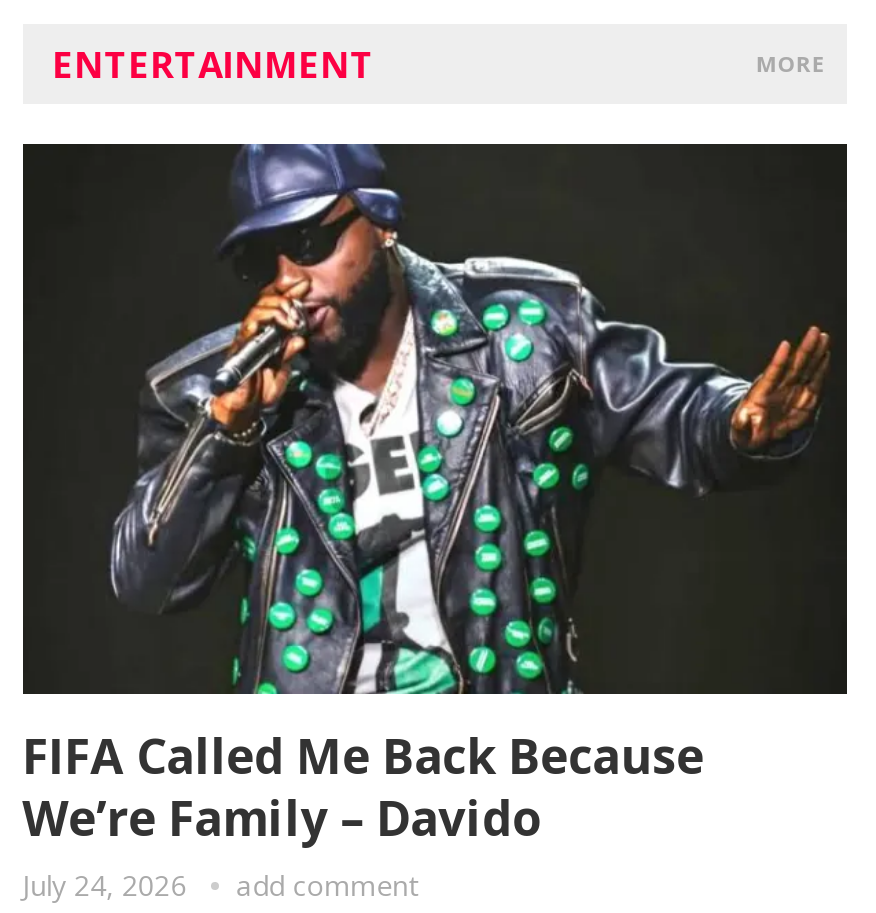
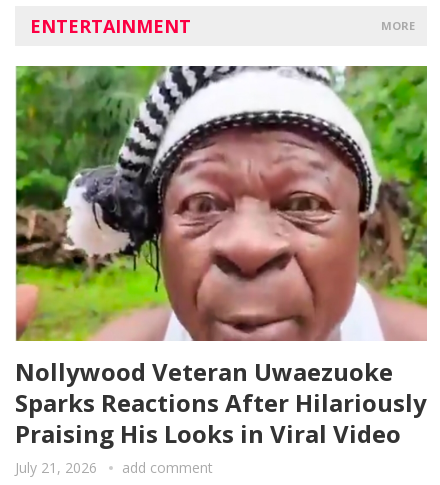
[21,142,849,904] [image] | FIFA Called Me Back Because | We’re Family – Davido | July 24, 2026 -> [15,65,428,477] [image] | Nollywood Veteran Uwaezuoke | Sparks Reactions After Hilariously | Praising His Looks in Viral Video | July 21, 2026

